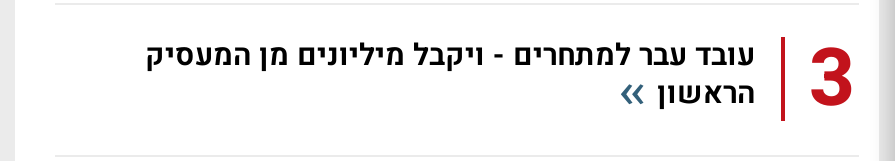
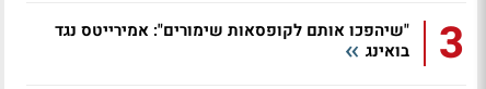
[145,33,755,115] עובד עבר למתחרים - ויקבל מיליונים מן המעסיק | הראשון -> [55,18,409,63] "שיהפכו אותם לקופסאות שימורים": אמירייטס נגד | בואינג

